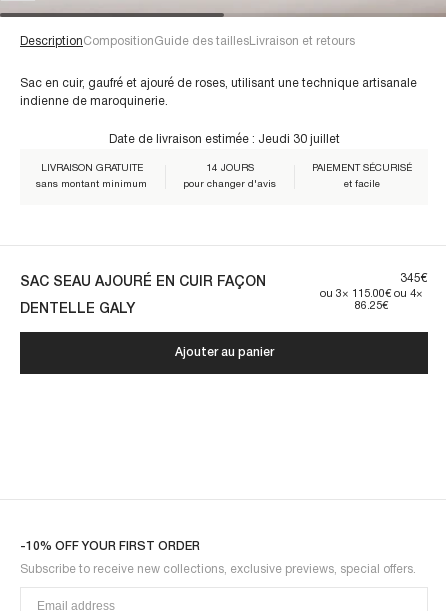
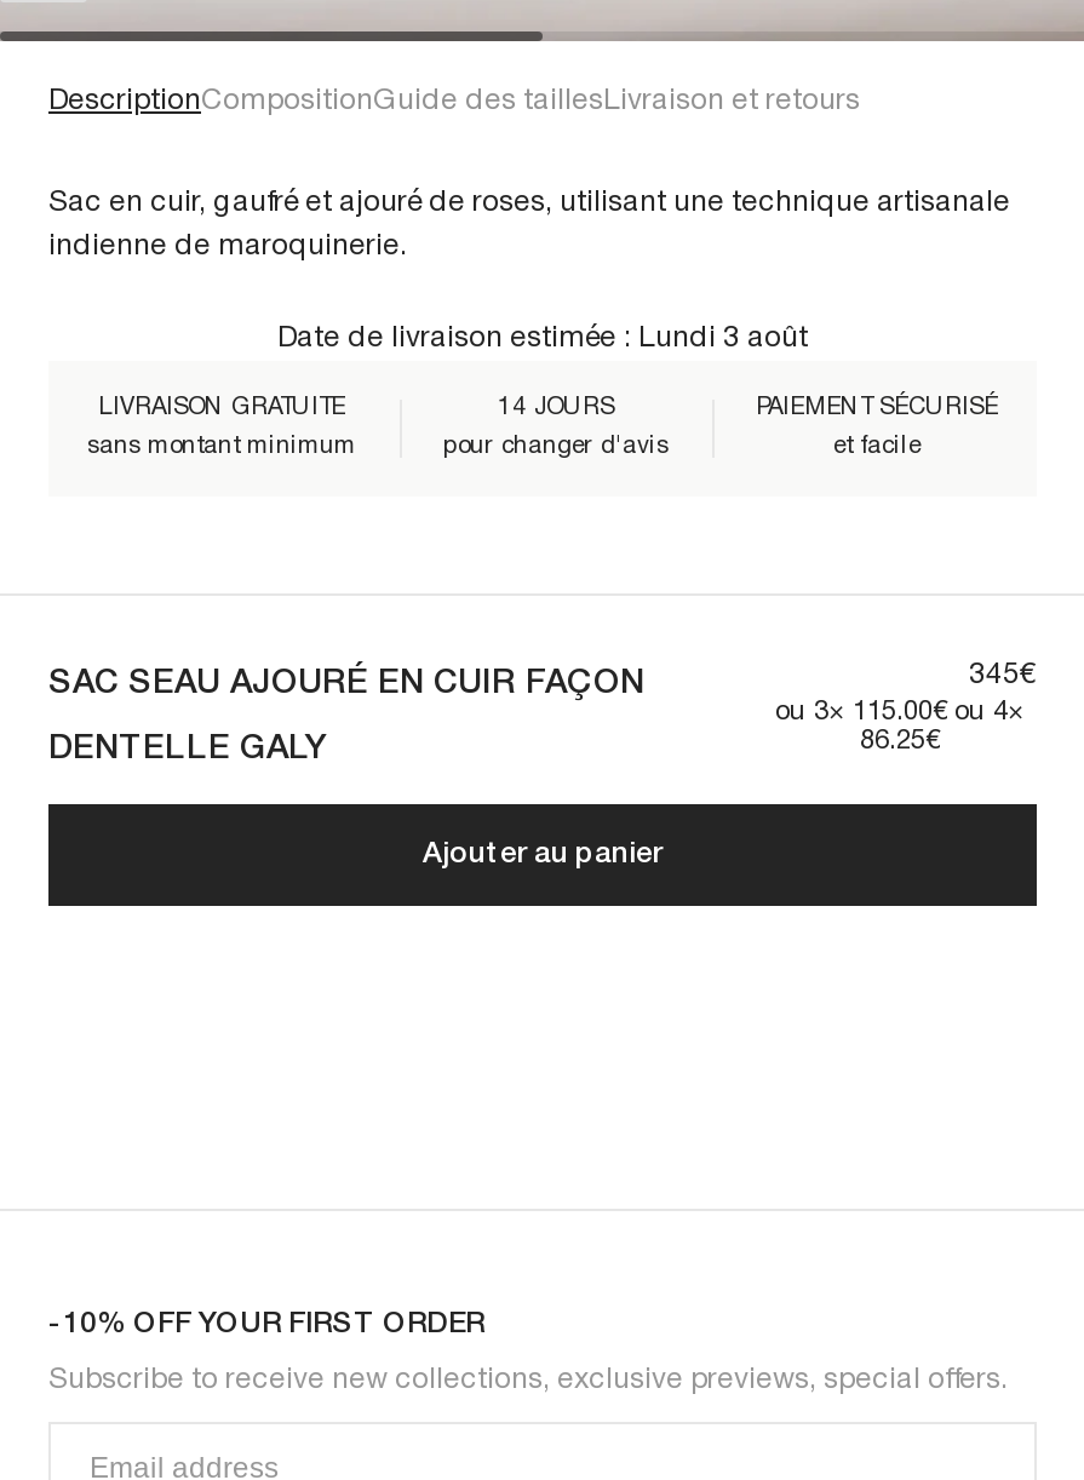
[108,134,339,145] Date de livraison estimée : Jeudi 30 juillet -> [277,325,808,352] Date de livraison estimée : Lundi 3 août

